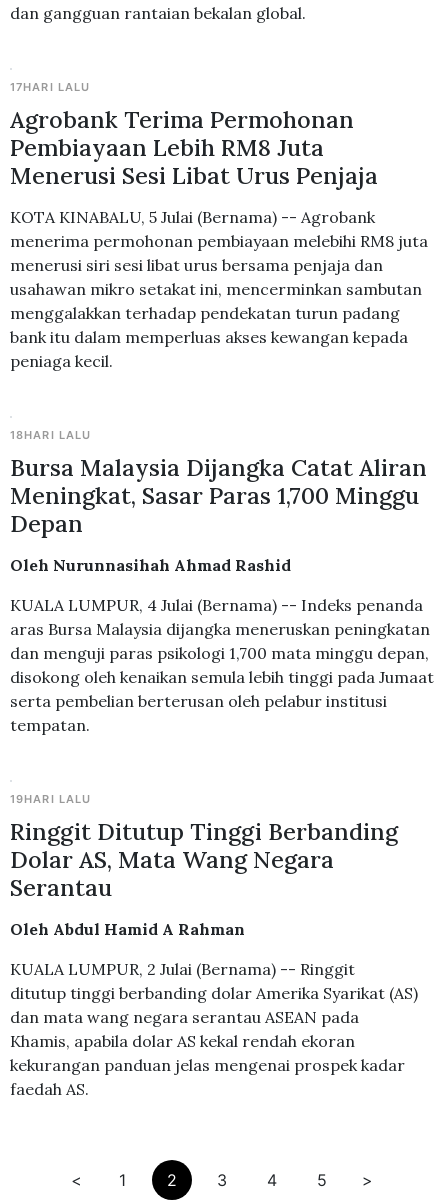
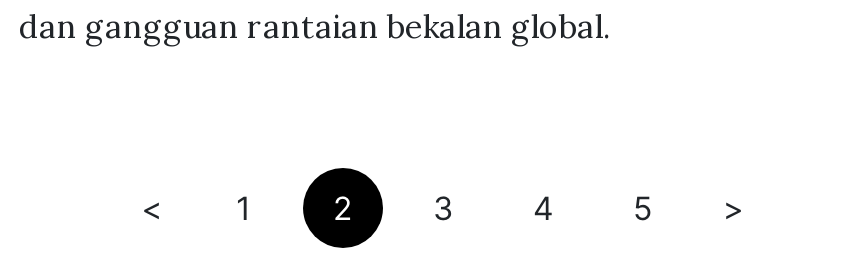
[10,80,428,371] 17HARI LALU | Agrobank Terima Permohonan | Pembiayaan Lebih RM8 Juta | Menerusi Sesi Libat Urus Penjaja | KOTA KINABALU, 5 Julai (Bernama) -- Agrobank | menerima permohonan pembiayaan melebihi RM8 juta | menerusi siri sesi libat urus bersama penjaja dan | usahawan mikro setakat ini, mencerminkan sambutan | menggalakkan terhadap pendekatan turun padang | bank itu dalam memperluas akses kewangan kepada | peniaga kecil. -> none
[10,428,434,735] 18HARI LALU | Bursa Malaysia Dijangka Catat Aliran | Meningkat, Sasar Paras 1,700 Minggu | Depan | Oleh Nurunnasihah Ahmad Rashid | KUALA LUMPUR, 4 Julai (Bernama) -- Indeks penanda | aras Bursa Malaysia dijangka meneruskan peningkatan | dan menguji paras psikologi 1,700 mata minggu depan, | disokong oleh kenaikan semula lebih tinggi pada Jumaat | serta pembelian berterusan oleh pelabur institusi | tempatan. -> none
[10,792,418,1099] 19HARI LALU | Ringgit Ditutup Tinggi Berbanding | Dolar AS, Mata Wang Negara | Serantau | Oleh Abdul Hamid A Rahman | KUALA LUMPUR, 2 Julai (Bernama) -- Ringgit | ditutup tinggi berbanding dolar Amerika Syarikat (AS) | dan mata wang negara serantau ASEAN pada | Khamis, apabila dolar AS kekal rendah ekoran | kekurangan panduan jelas mengenai prospek kadar | faedah AS. -> none

